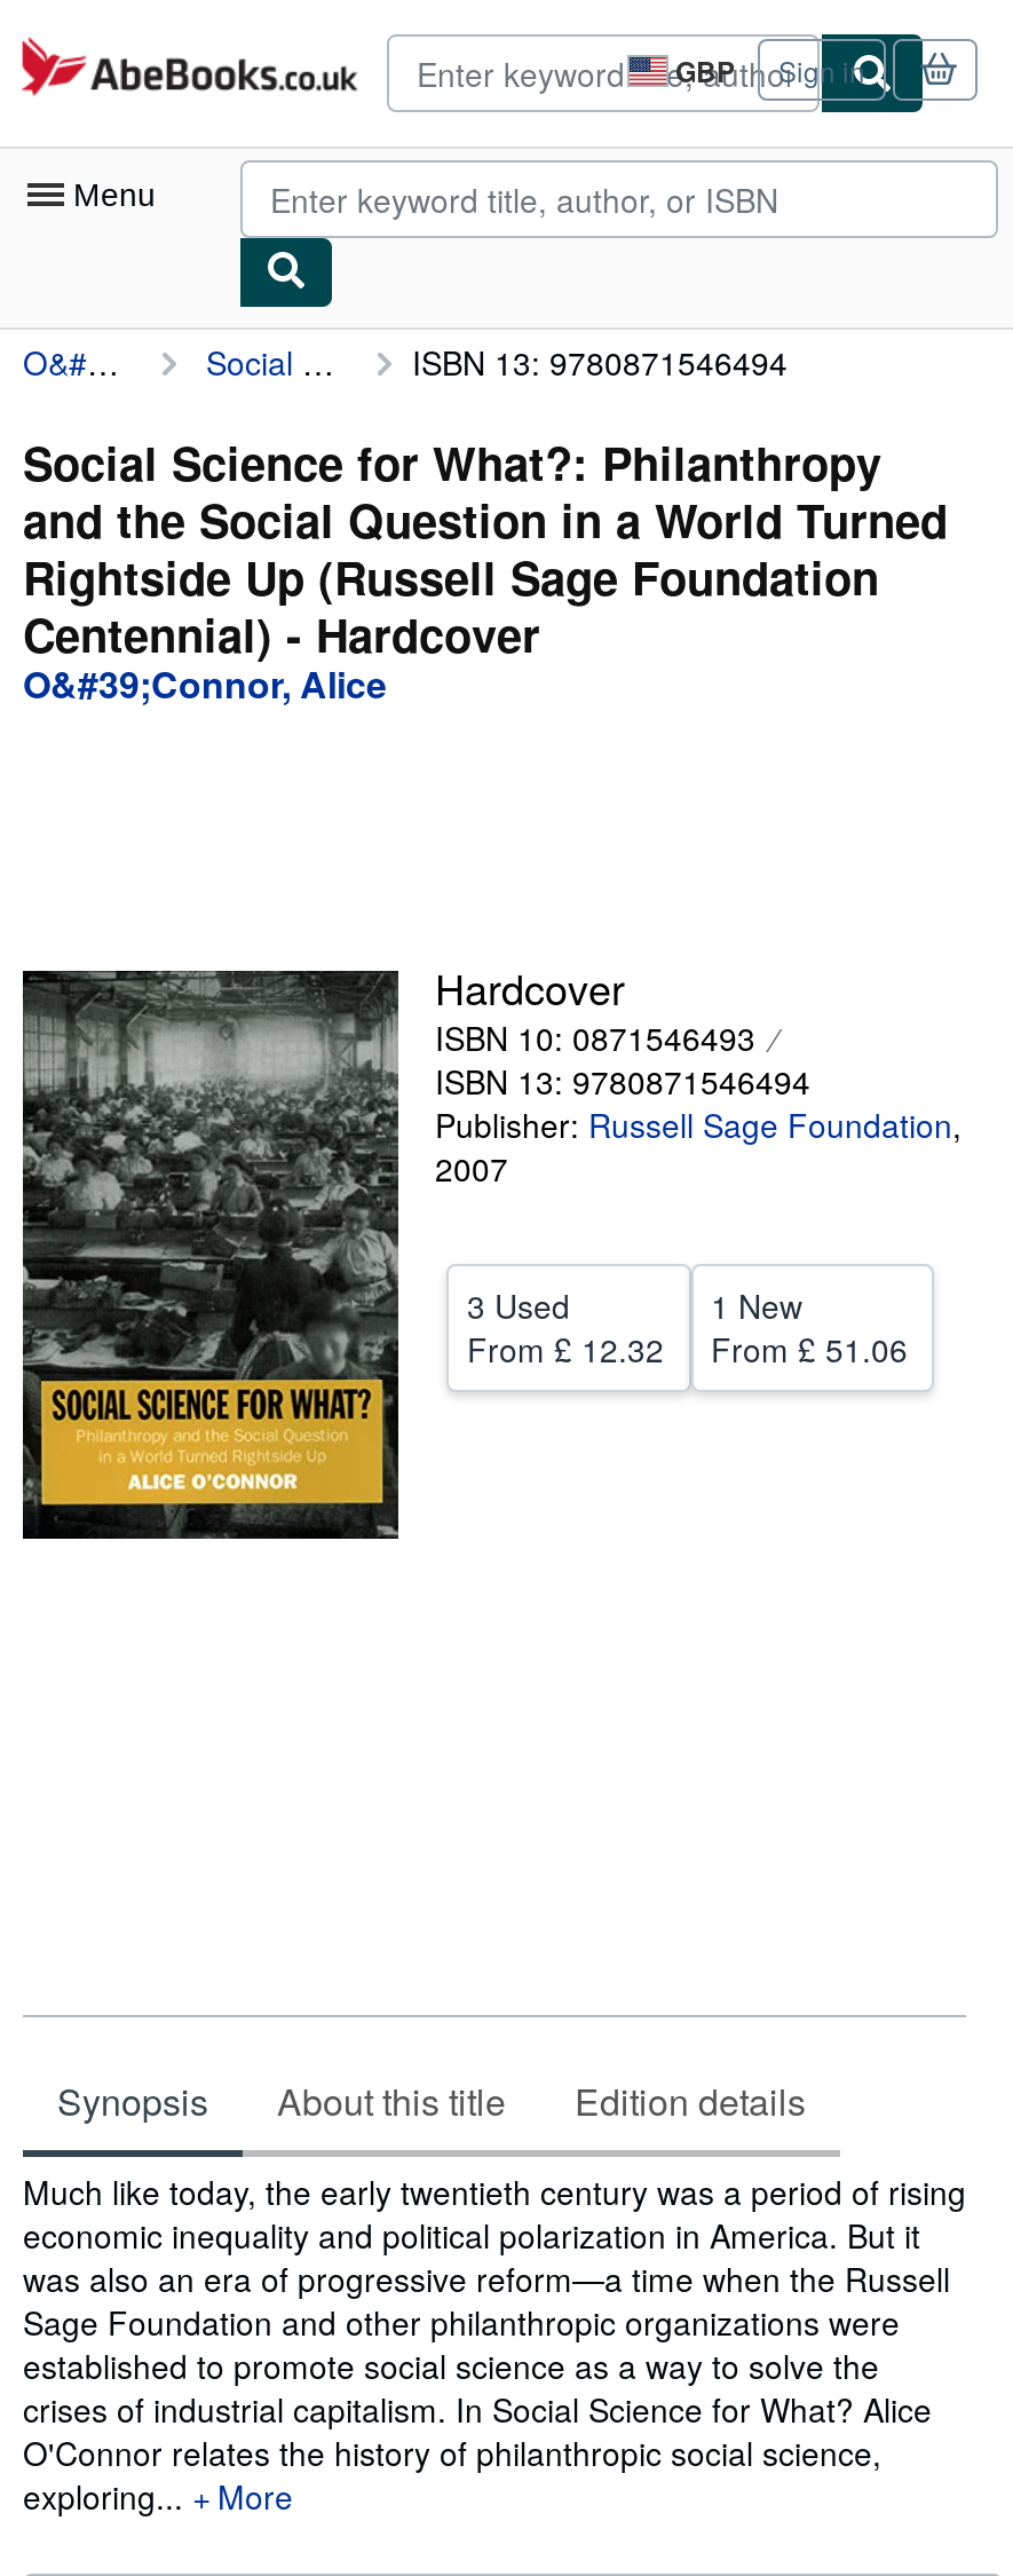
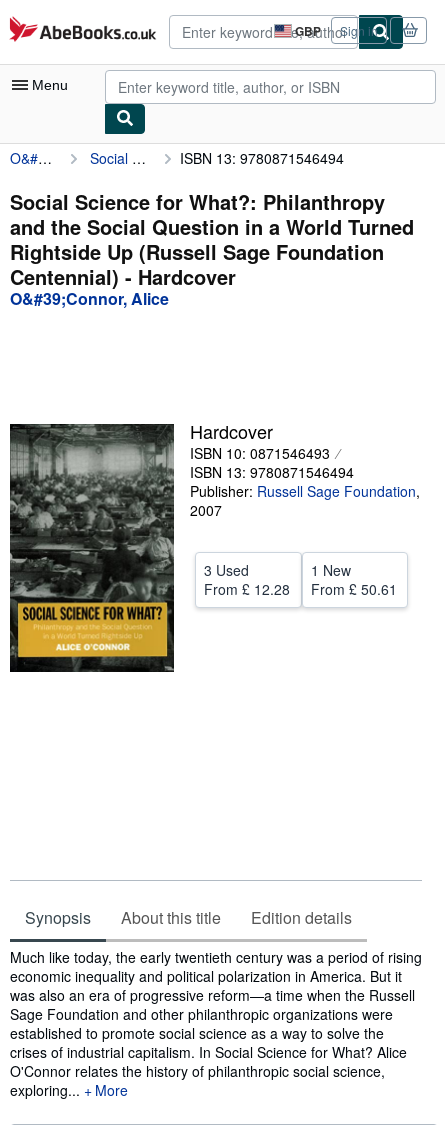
[467,1326,664,1372] From £ 12.32 -> [204,579,290,599] From £ 12.28
[711,1326,908,1372] From £ 51.06 -> [310,579,396,599] From £ 50.61

